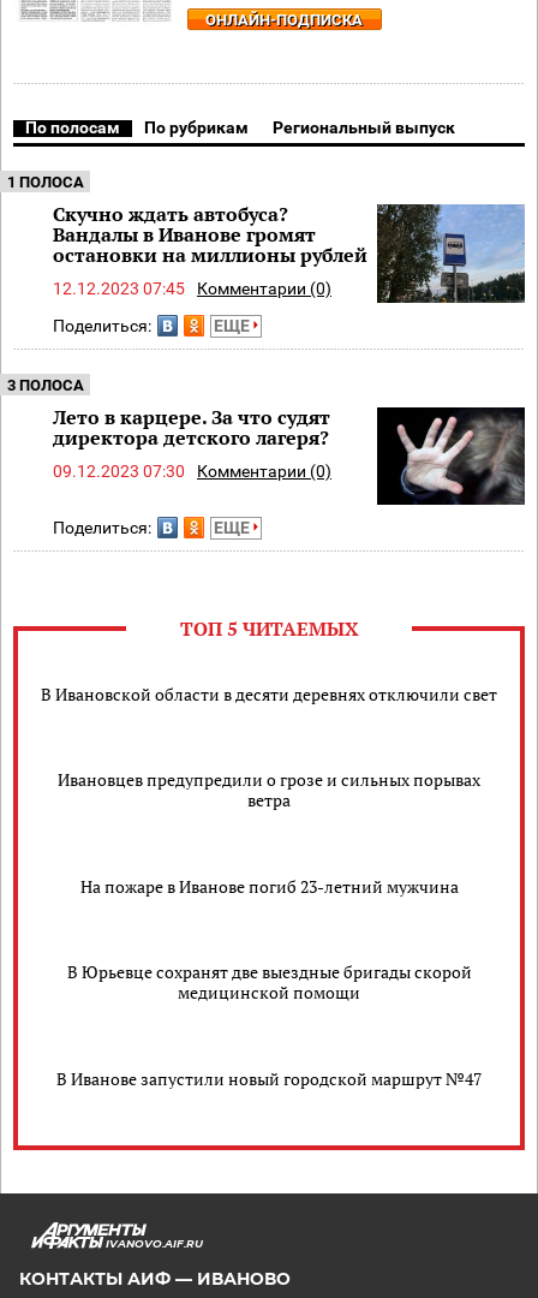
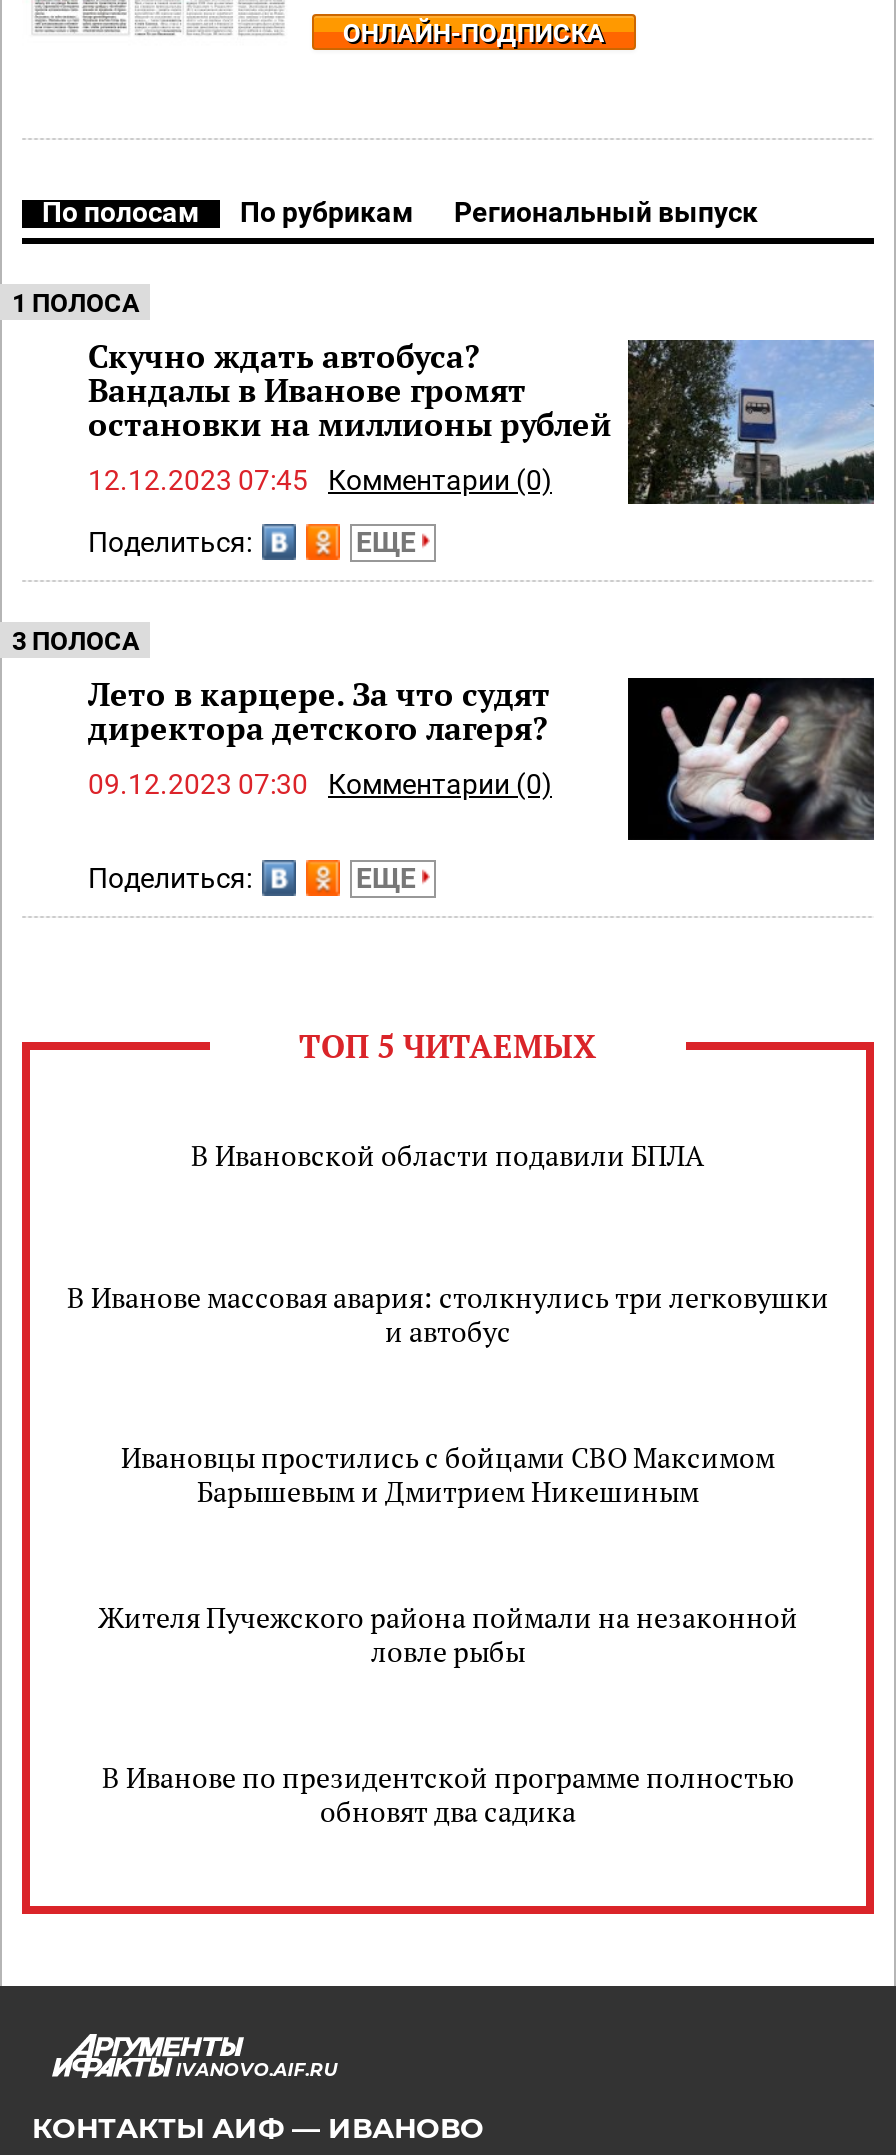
[41,682,497,705] В Ивановской области в десяти деревнях отключили свет -> [191,1135,705,1173] В Ивановской области подавили БПЛА
[58,768,480,811] Ивановцев предупредили о грозе и сильных порывах | ветра -> [67,1278,829,1350] В Иванове массовая авария: столкнулись три легковушки | и автобус
[80,874,458,897] На пожаре в Иванове погиб 23-летний мужчина -> [121,1438,775,1510] Ивановцы простились с бойцами СВО Максимом | Барышевым и Дмитрием Никешиным
[67,960,471,1004] В Юрьевце сохранят две выездные бригады скорой | медицинской помощи -> [98,1598,798,1670] Жителя Пучежского района поймали на незаконной | ловле рыбы
[56,1067,482,1090] В Иванове запустили новый городской маршрут №47 -> [102,1758,794,1830] В Иванове по президентской программе полностью | обновят два садика

